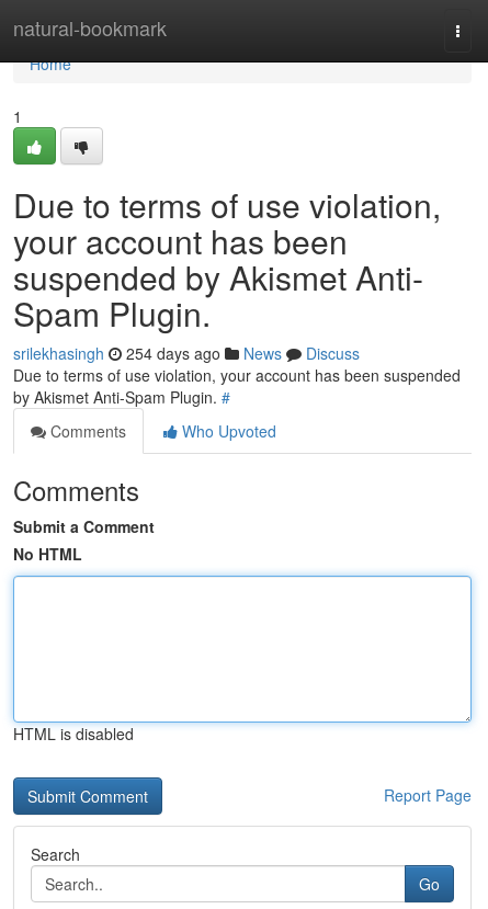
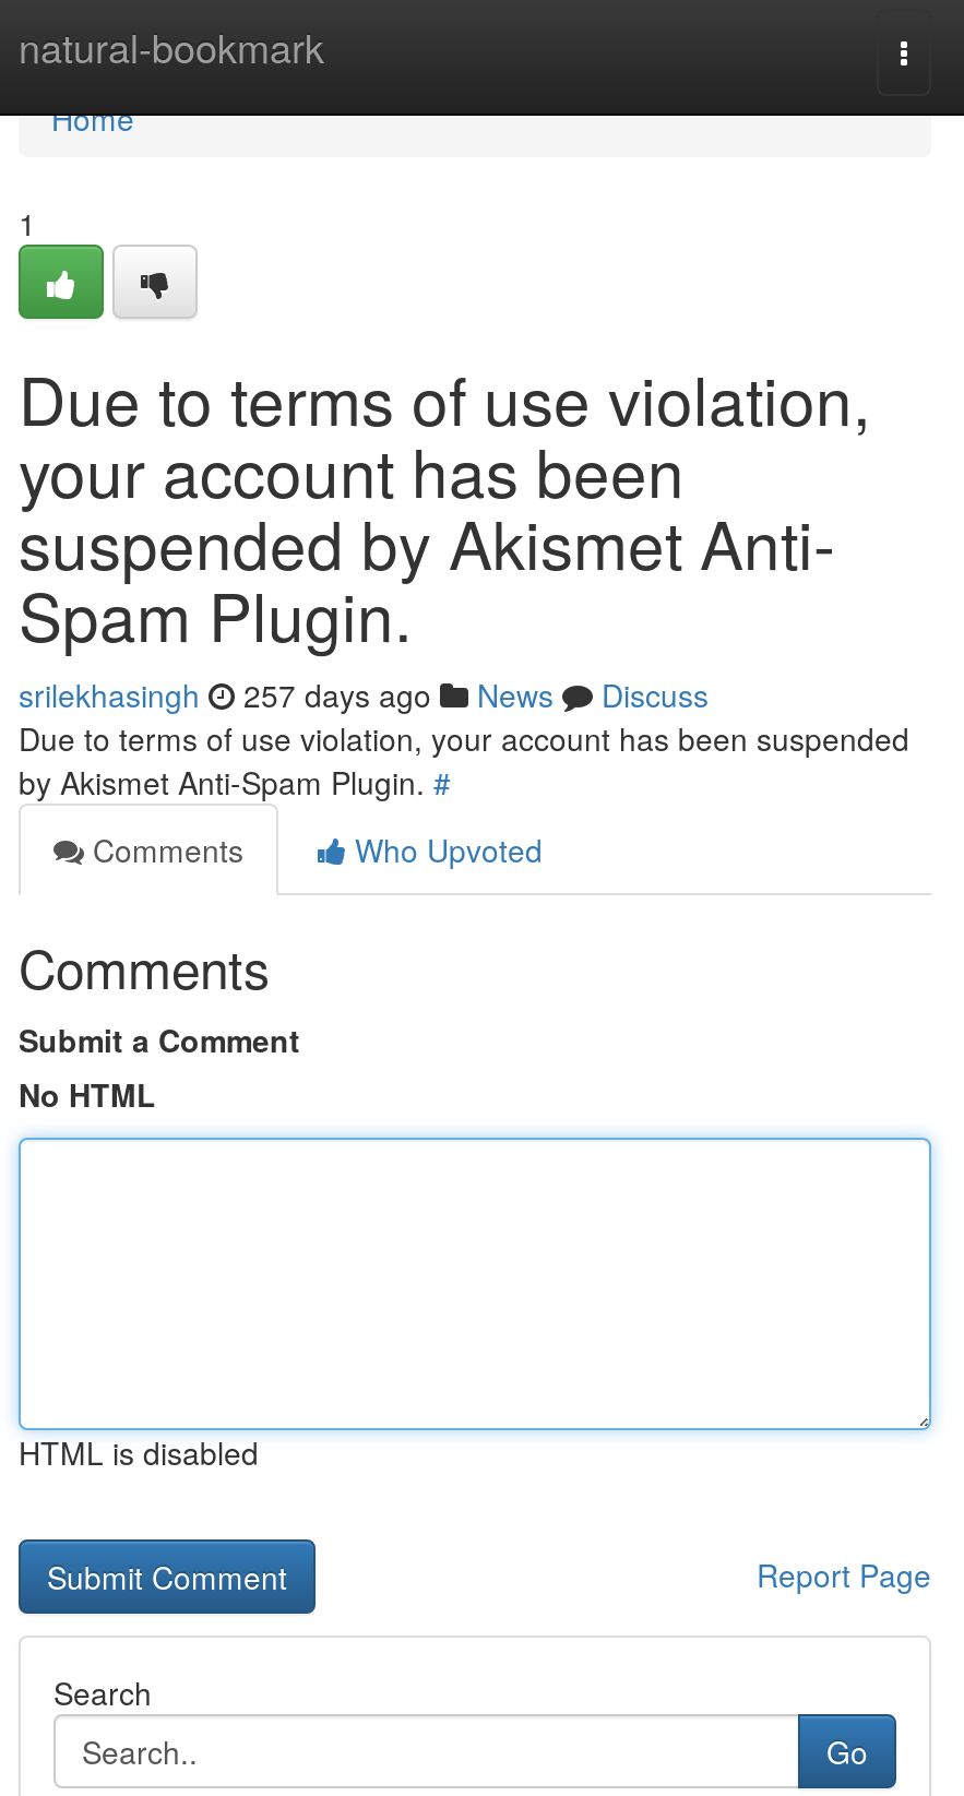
[13,342,360,364] srilekhasingh 254 days ago News Discuss -> [19,673,709,716] srilekhasingh 257 days ago News Discuss

